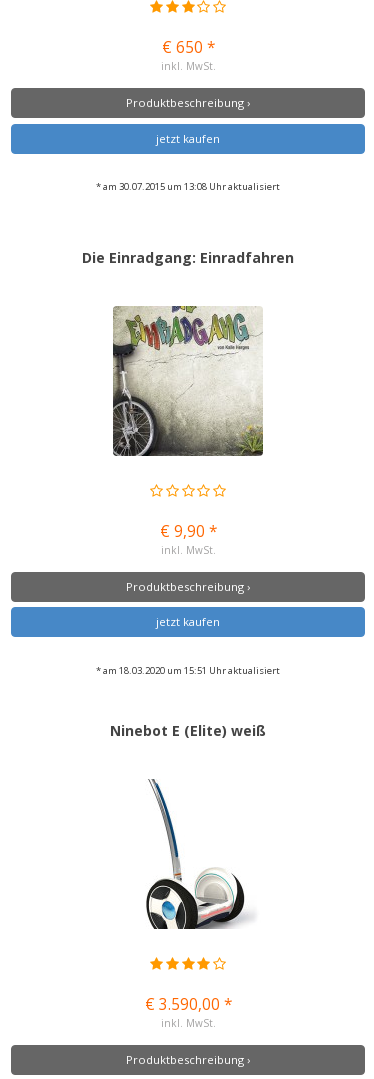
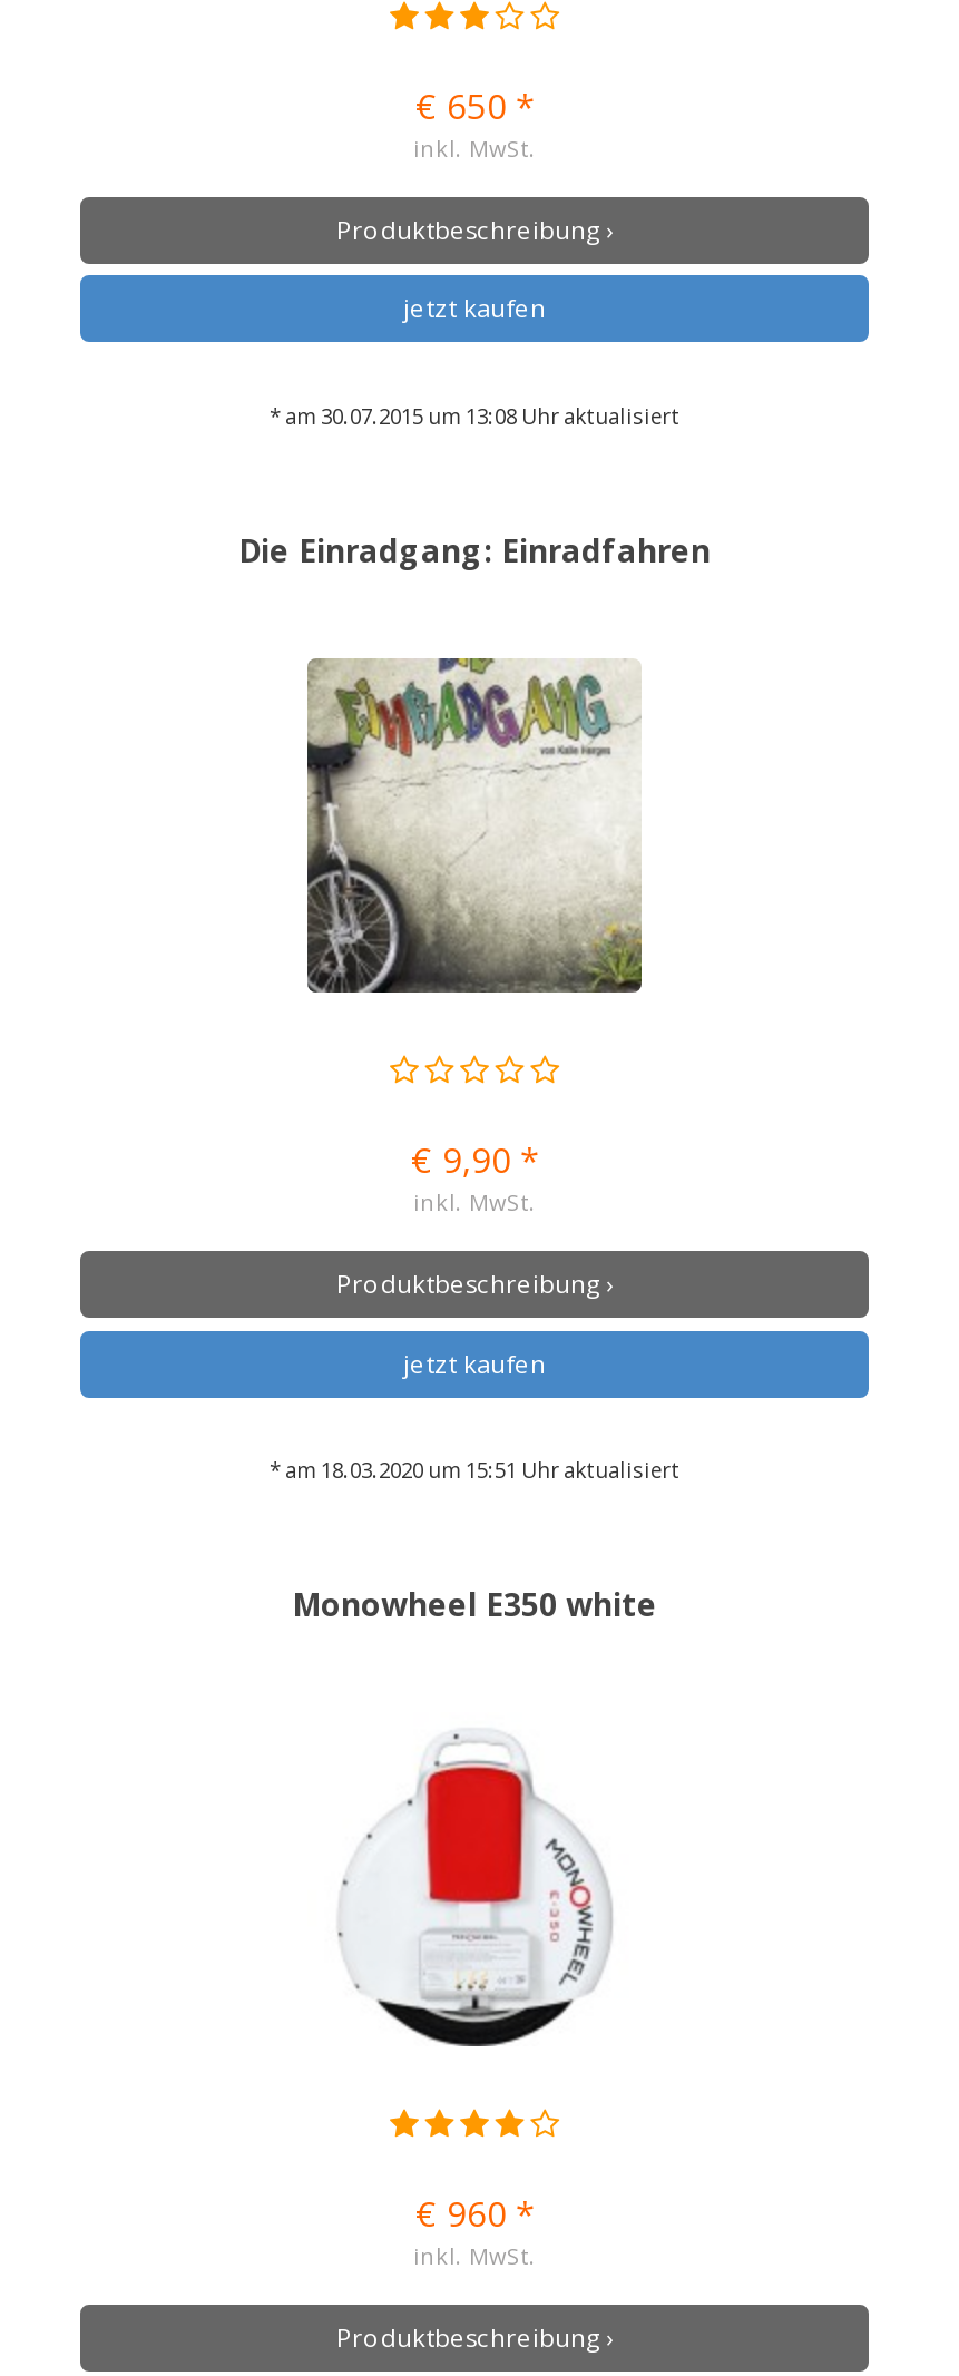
[110,721,266,740] Ninebot E (Elite) weiß -> [292,1583,657,1625] Monowheel E350 white
[127,778,253,930] [image] -> [336,1715,615,2047] [image]
[144,994,231,1015] € 3.590,00 * -> [415,2191,534,2238] € 960 *

